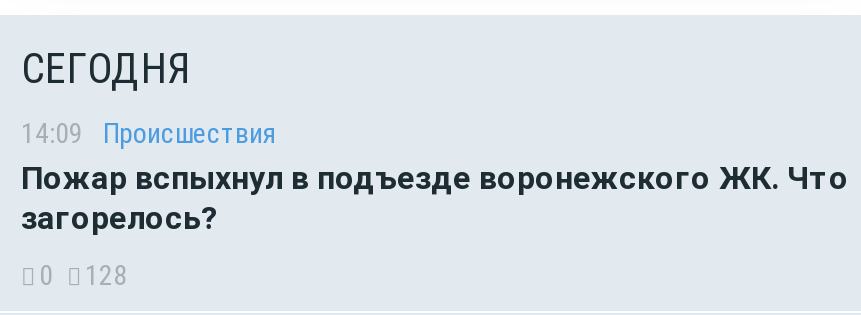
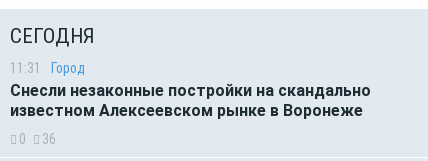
[21,116,849,236] 14:09 | Происшествия | Пожар вспыхнул в подъезде воронежского ЖК. Что | загорелось? -> [10,60,371,120] 11:31 | Город | Снесли незаконные постройки на скандально | известном Алексеевском рынке в Воронеже
[39,258,127,290] 0 128 -> [19,131,56,147] 0 36

